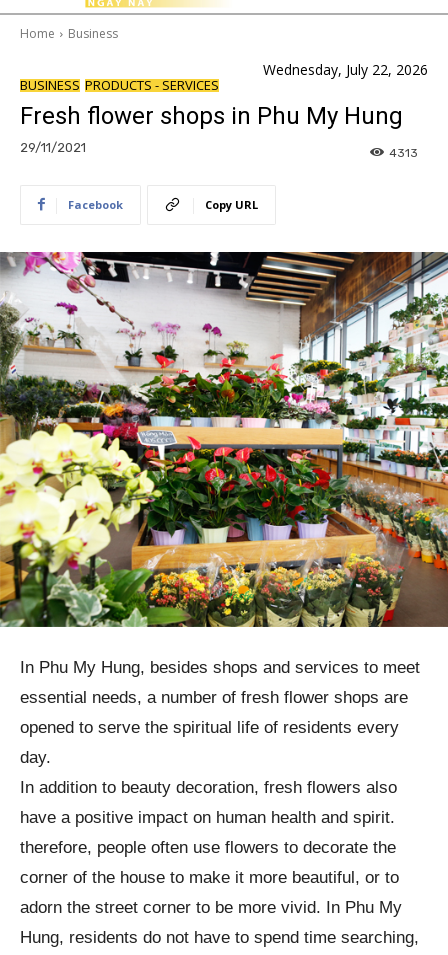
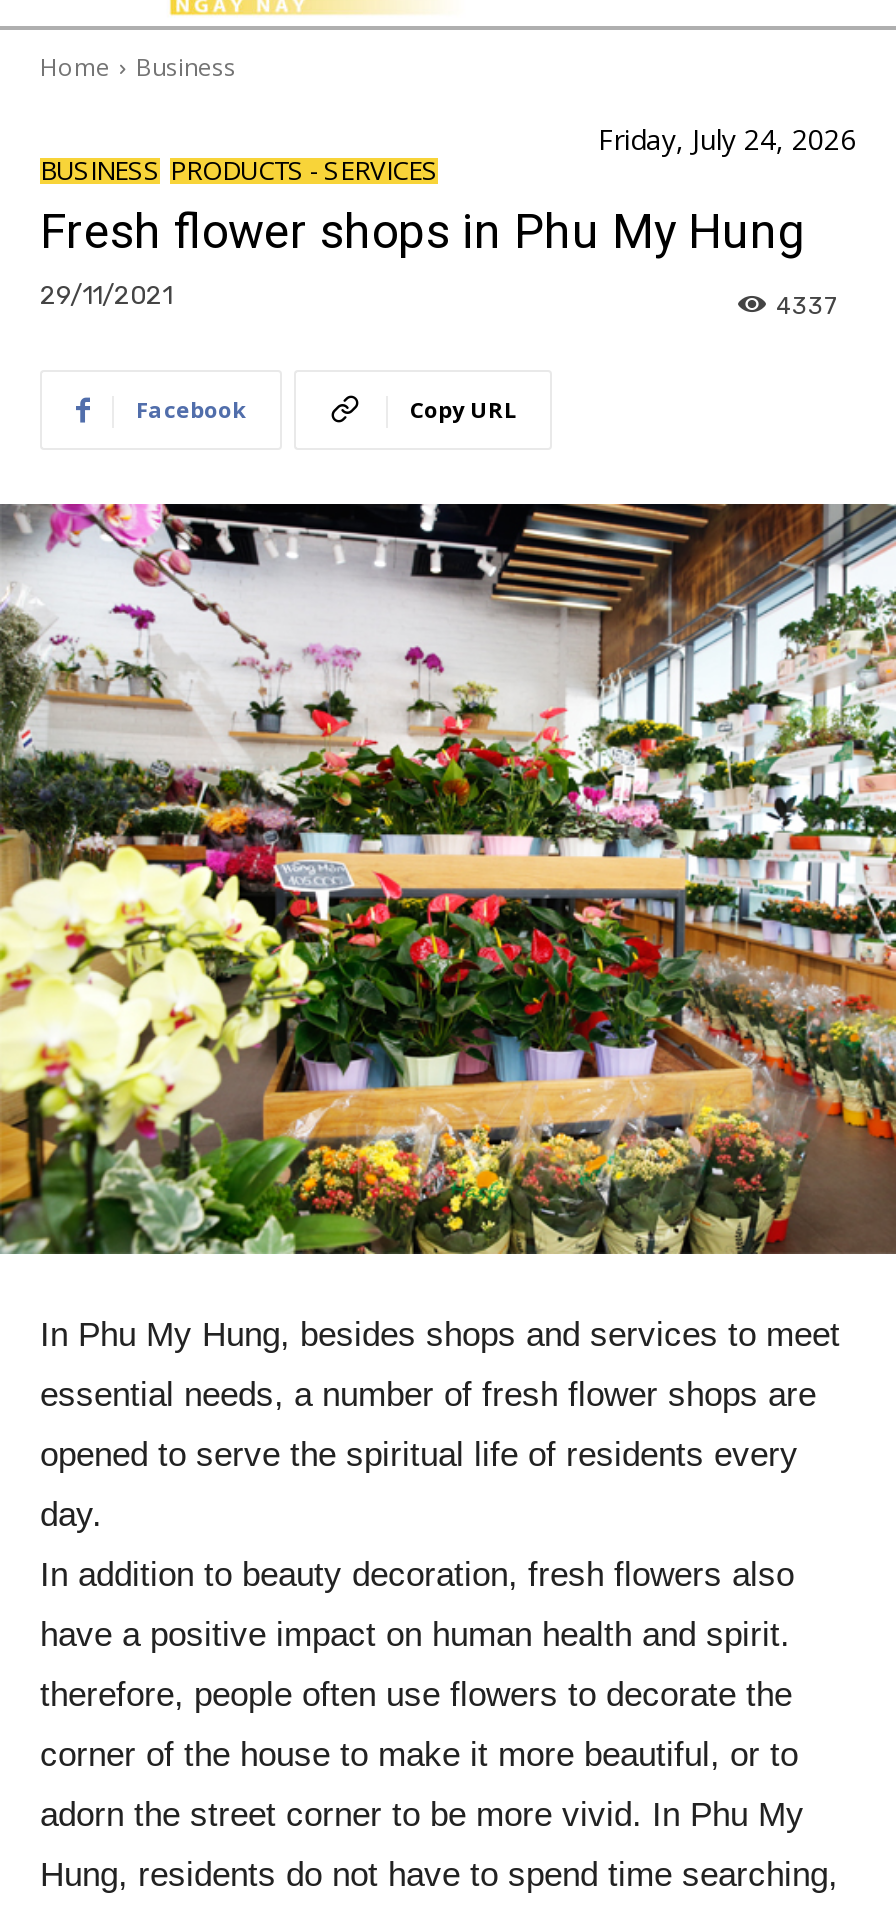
[263,60,428,79] Wednesday, July 22, 2026 -> [598,121,856,159] Friday, July 24, 2026
[389,146,418,160] 4313 -> [776,291,836,319] 4337

